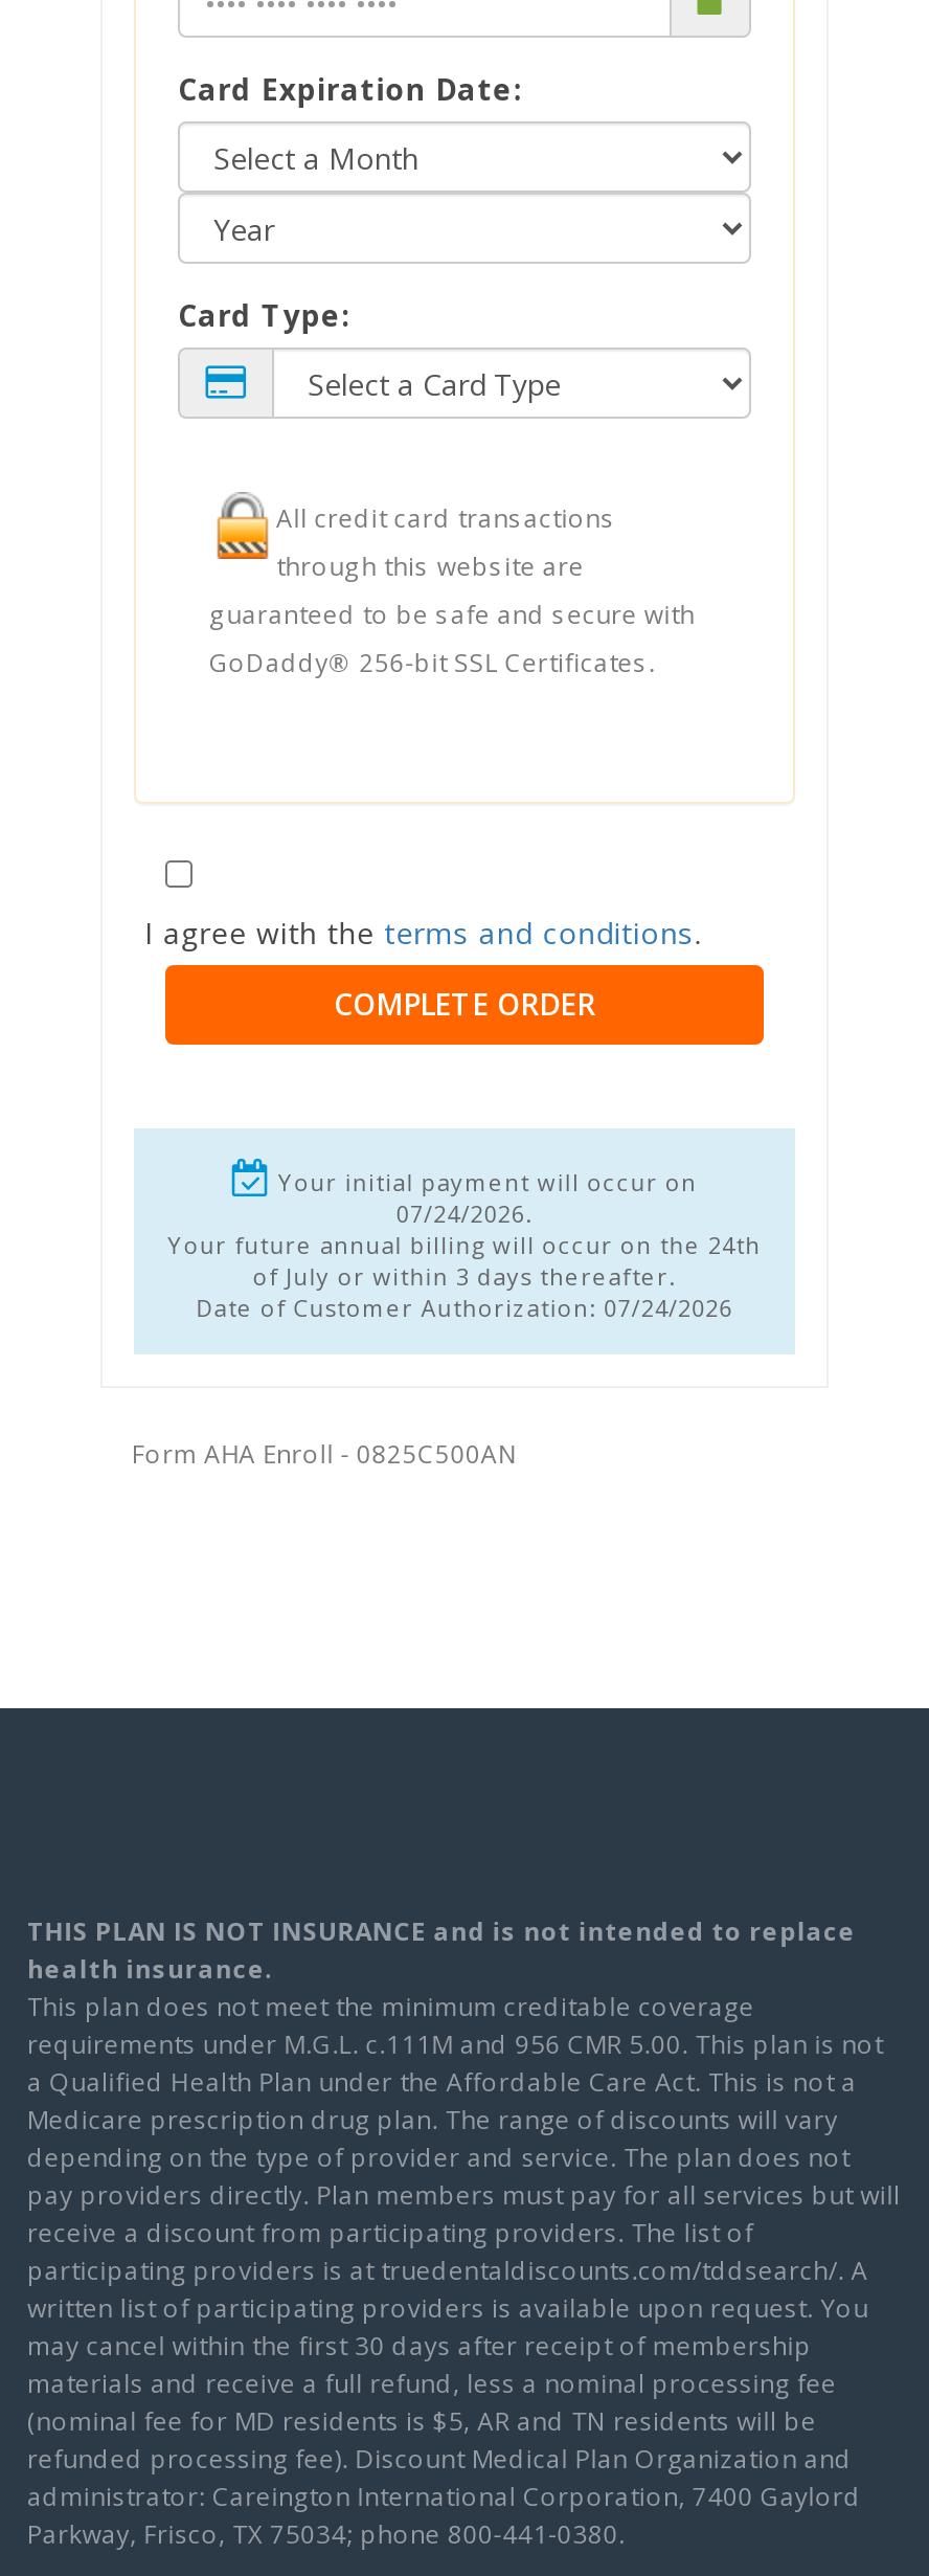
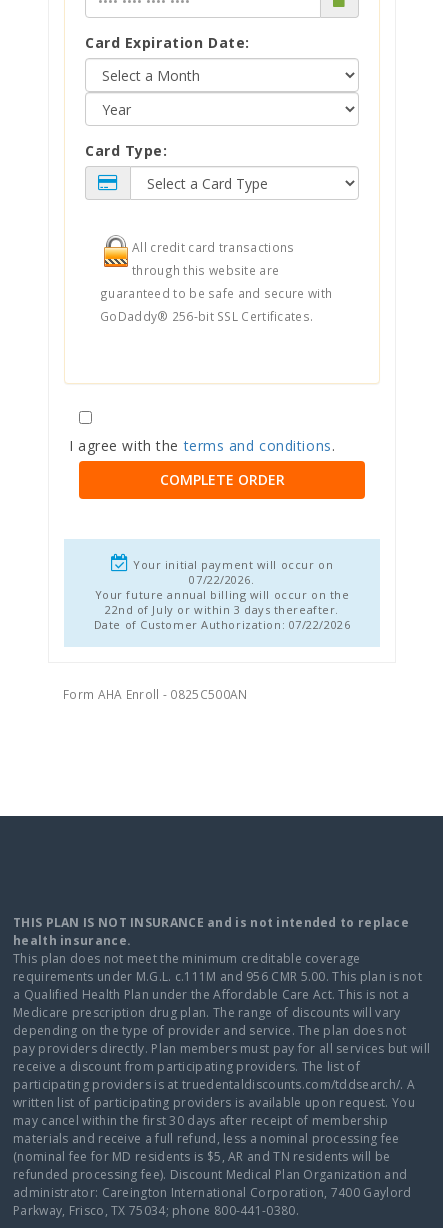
[168,1197,761,1323] 07/24/2026. | Your future annual billing will occur on the 24th | of July or within 3 days thereafter. | Date of Customer Authorization: 07/24/2026 -> [94,572,350,632] 07/22/2026. | Your future annual billing will occur on the | 22nd of July or within 3 days thereafter. | Date of Customer Authorization: 07/22/2026

